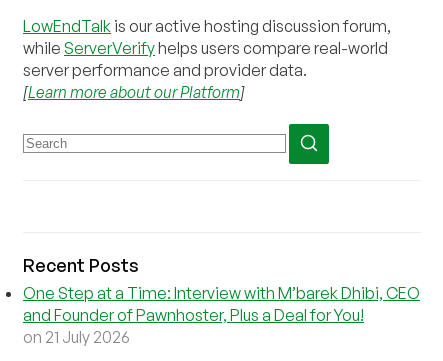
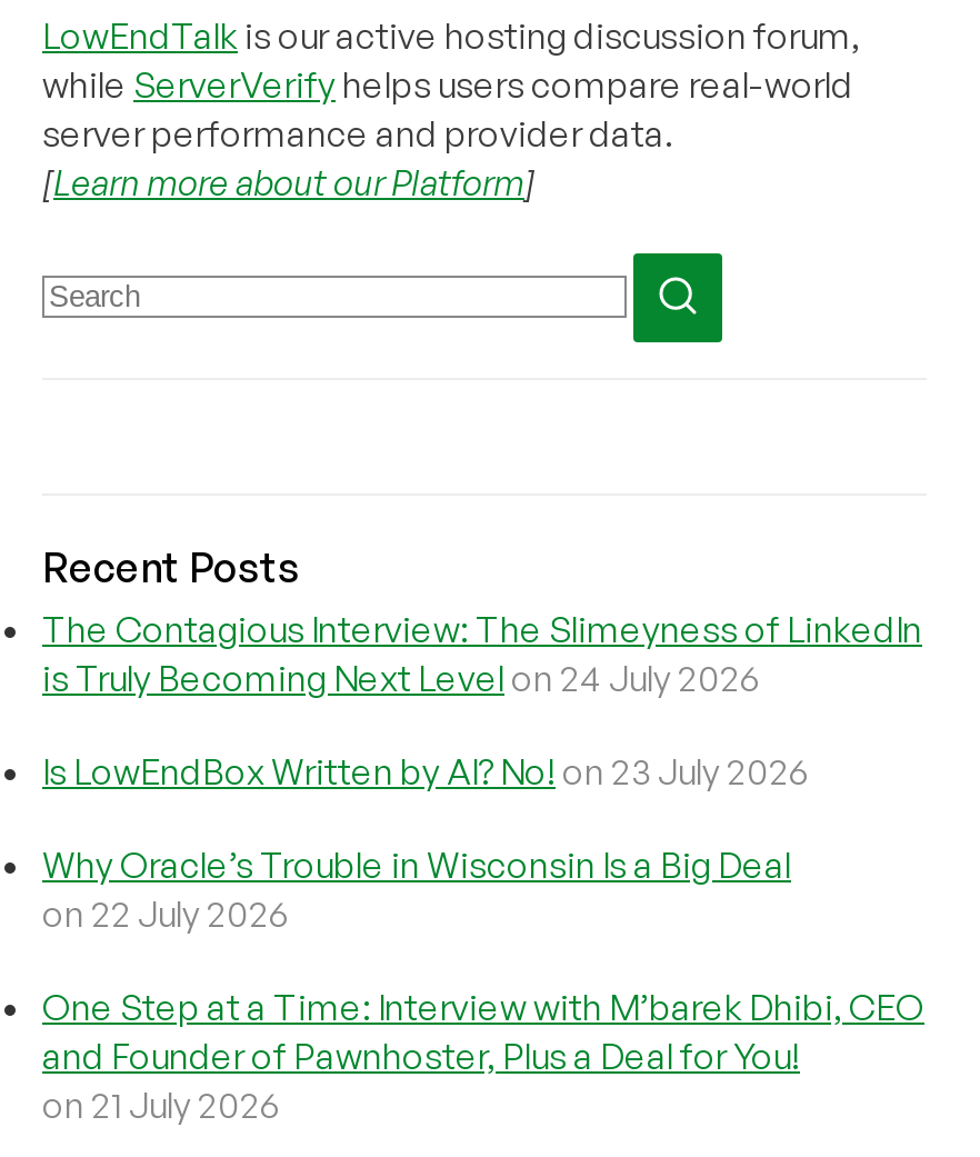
none -> [42,607,922,936] The Contagious Interview: The Slimeyness of LinkedIn | is Truly Becoming Next Level on 24 July 2026 | Is LowEndBox Written by AI? No! on 23 July 2026 | Why Oracle’s Trouble in Wisconsin Is a Big Deal | on 22 July 2026

